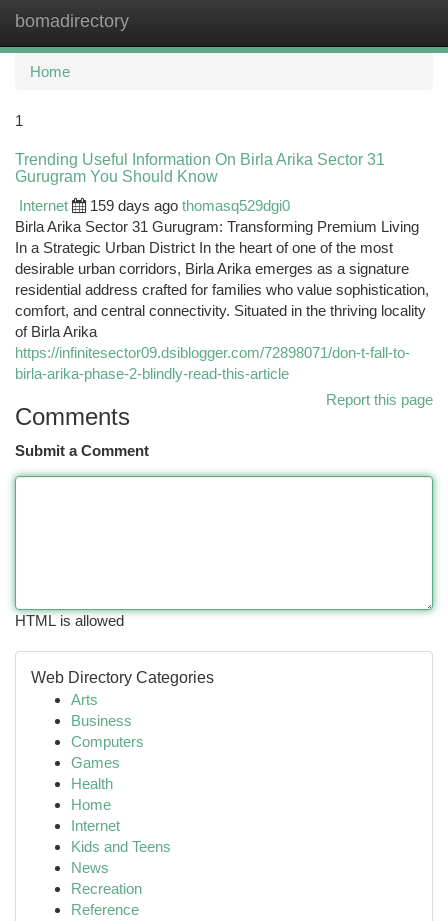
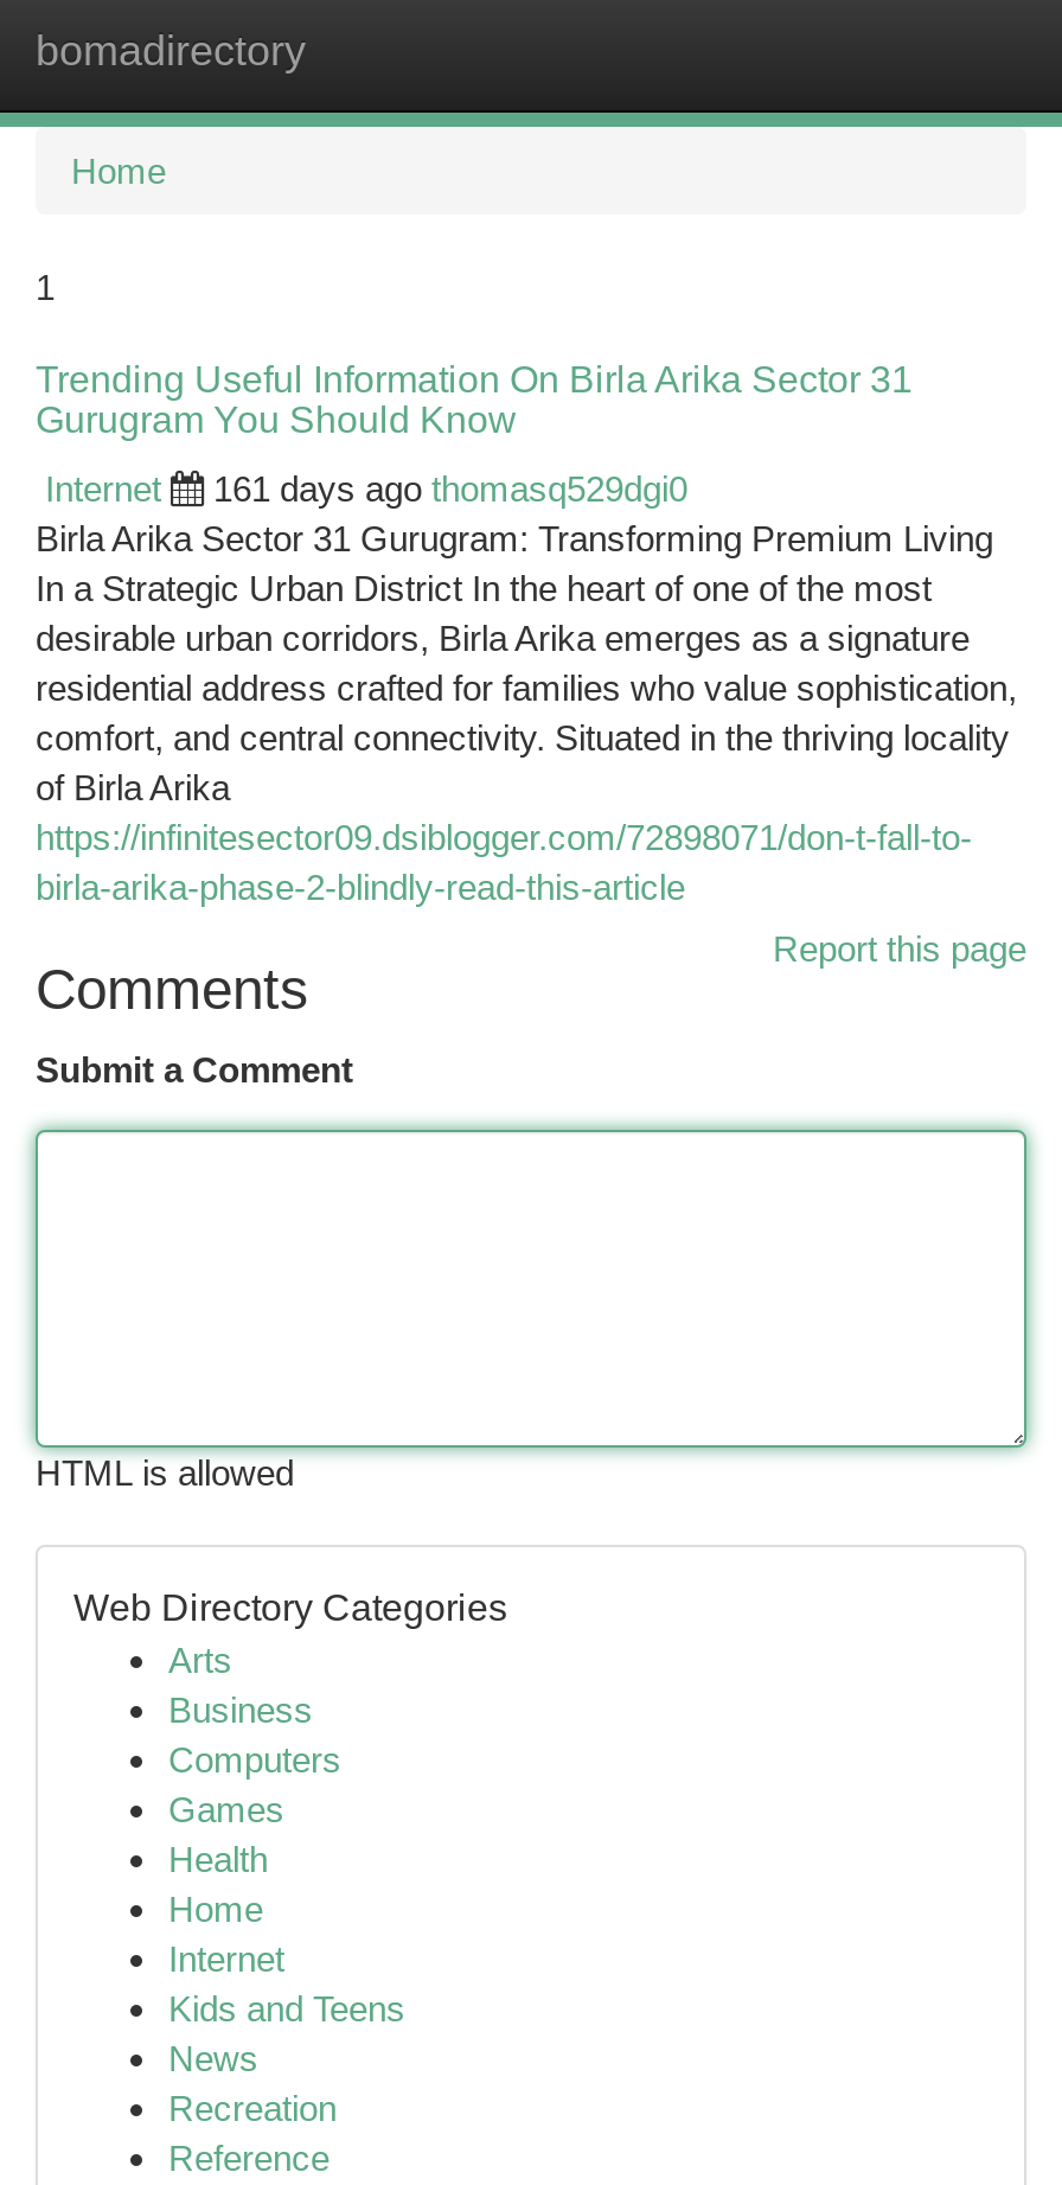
[90,197,290,214] 159 days ago thomasq529dgi0 -> [213,468,687,509] 161 days ago thomasq529dgi0

